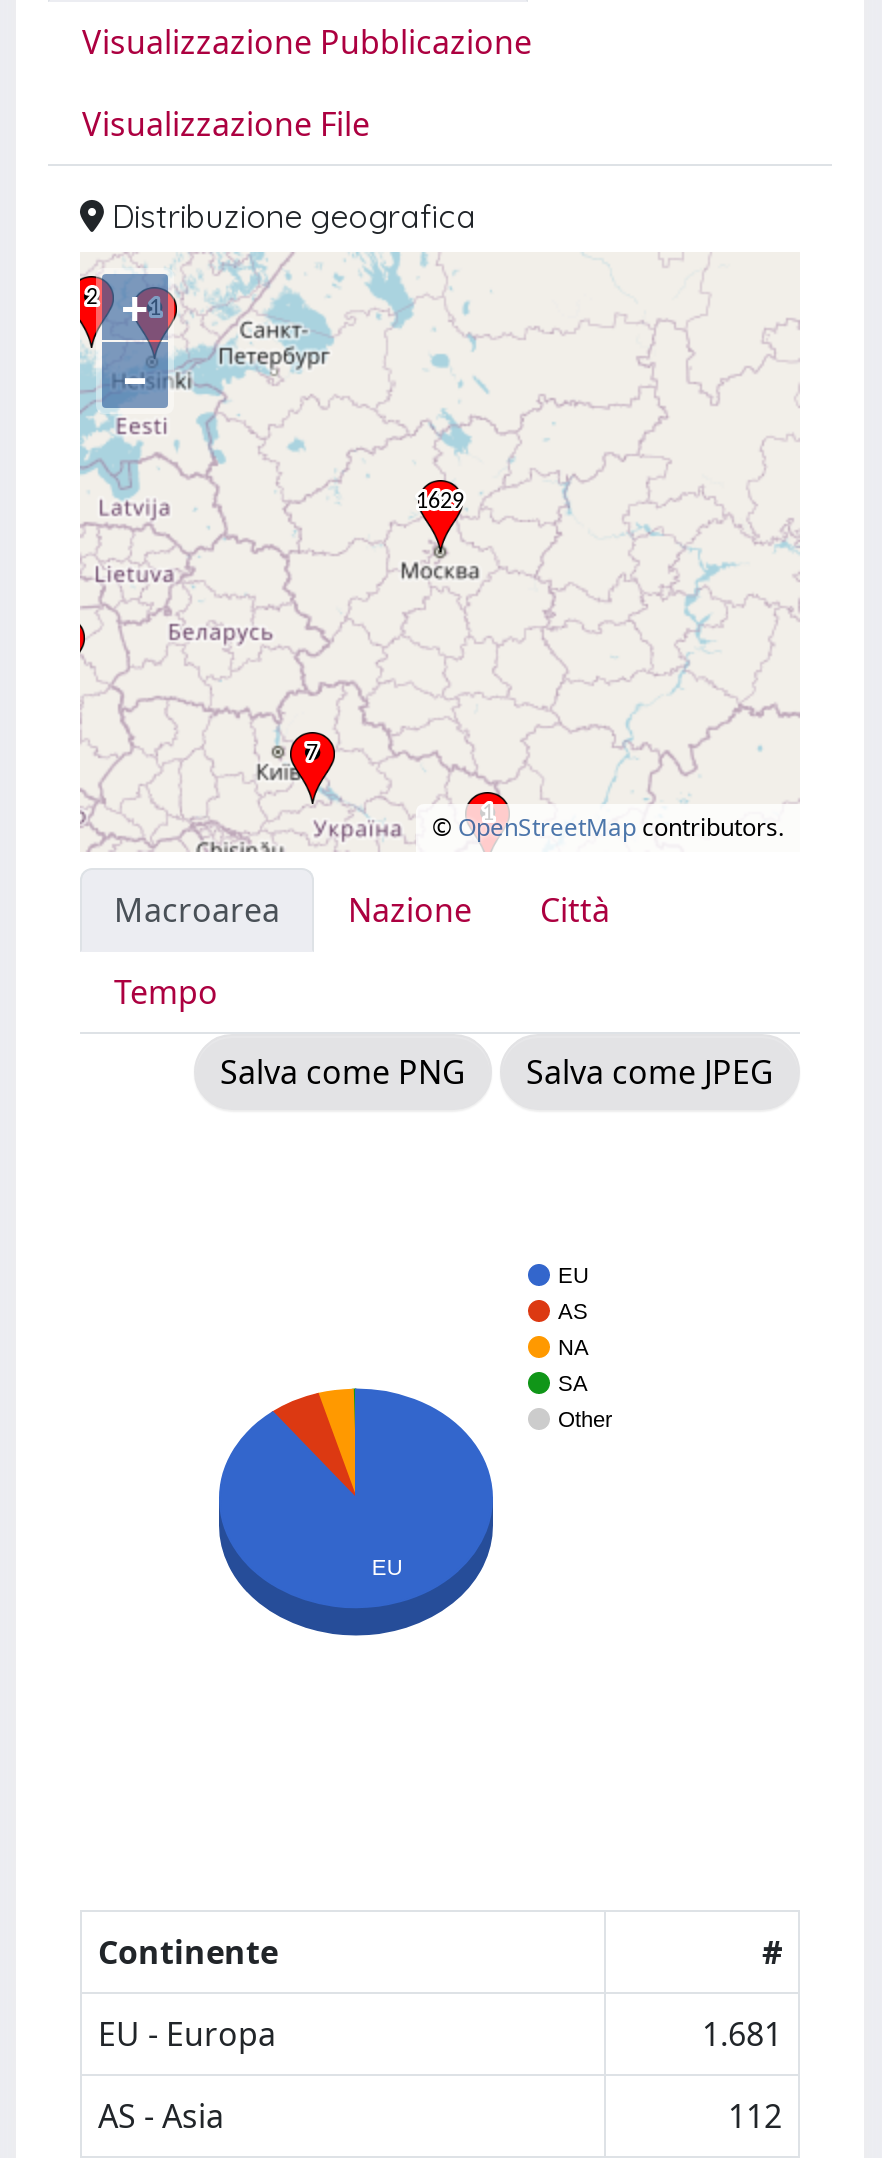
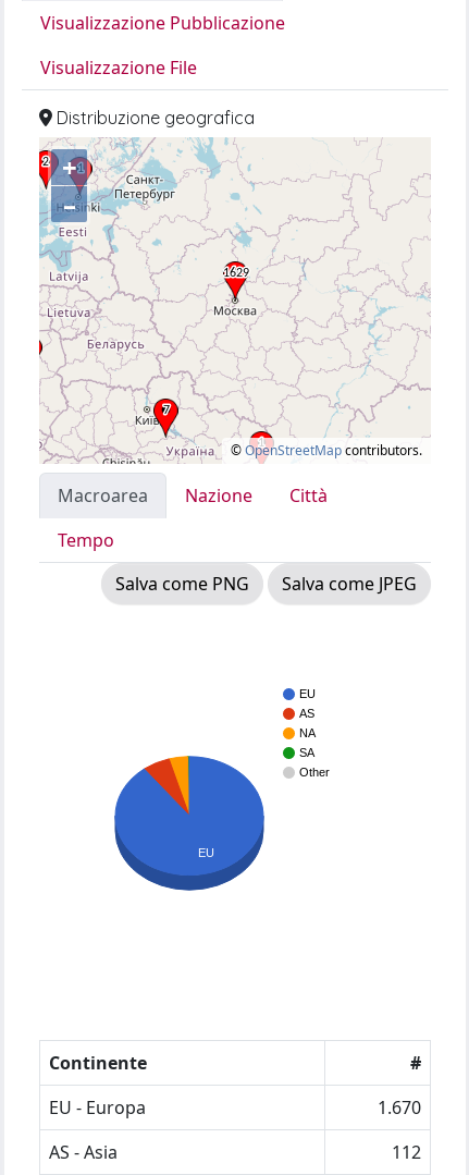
[702,2012,782,2056] 1.681 -> [378,1096,421,1119] 1.670

